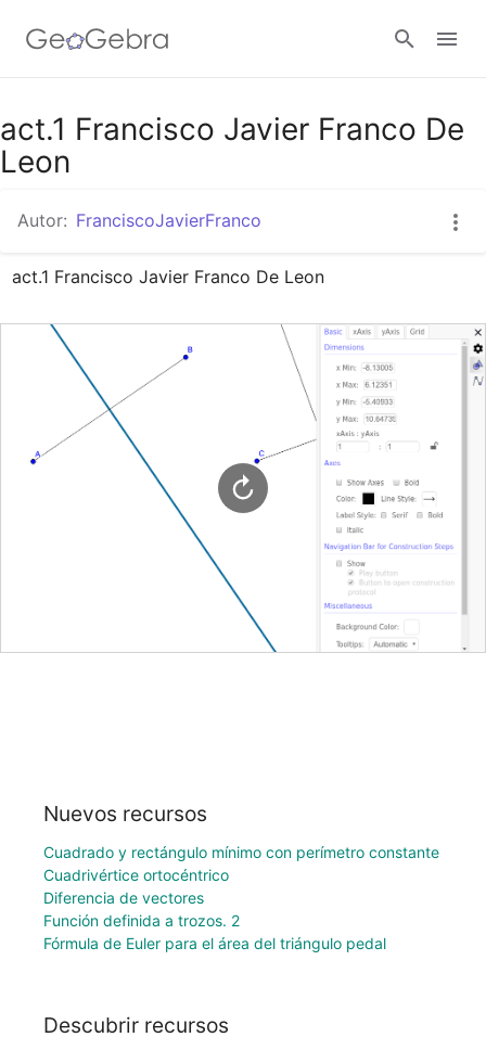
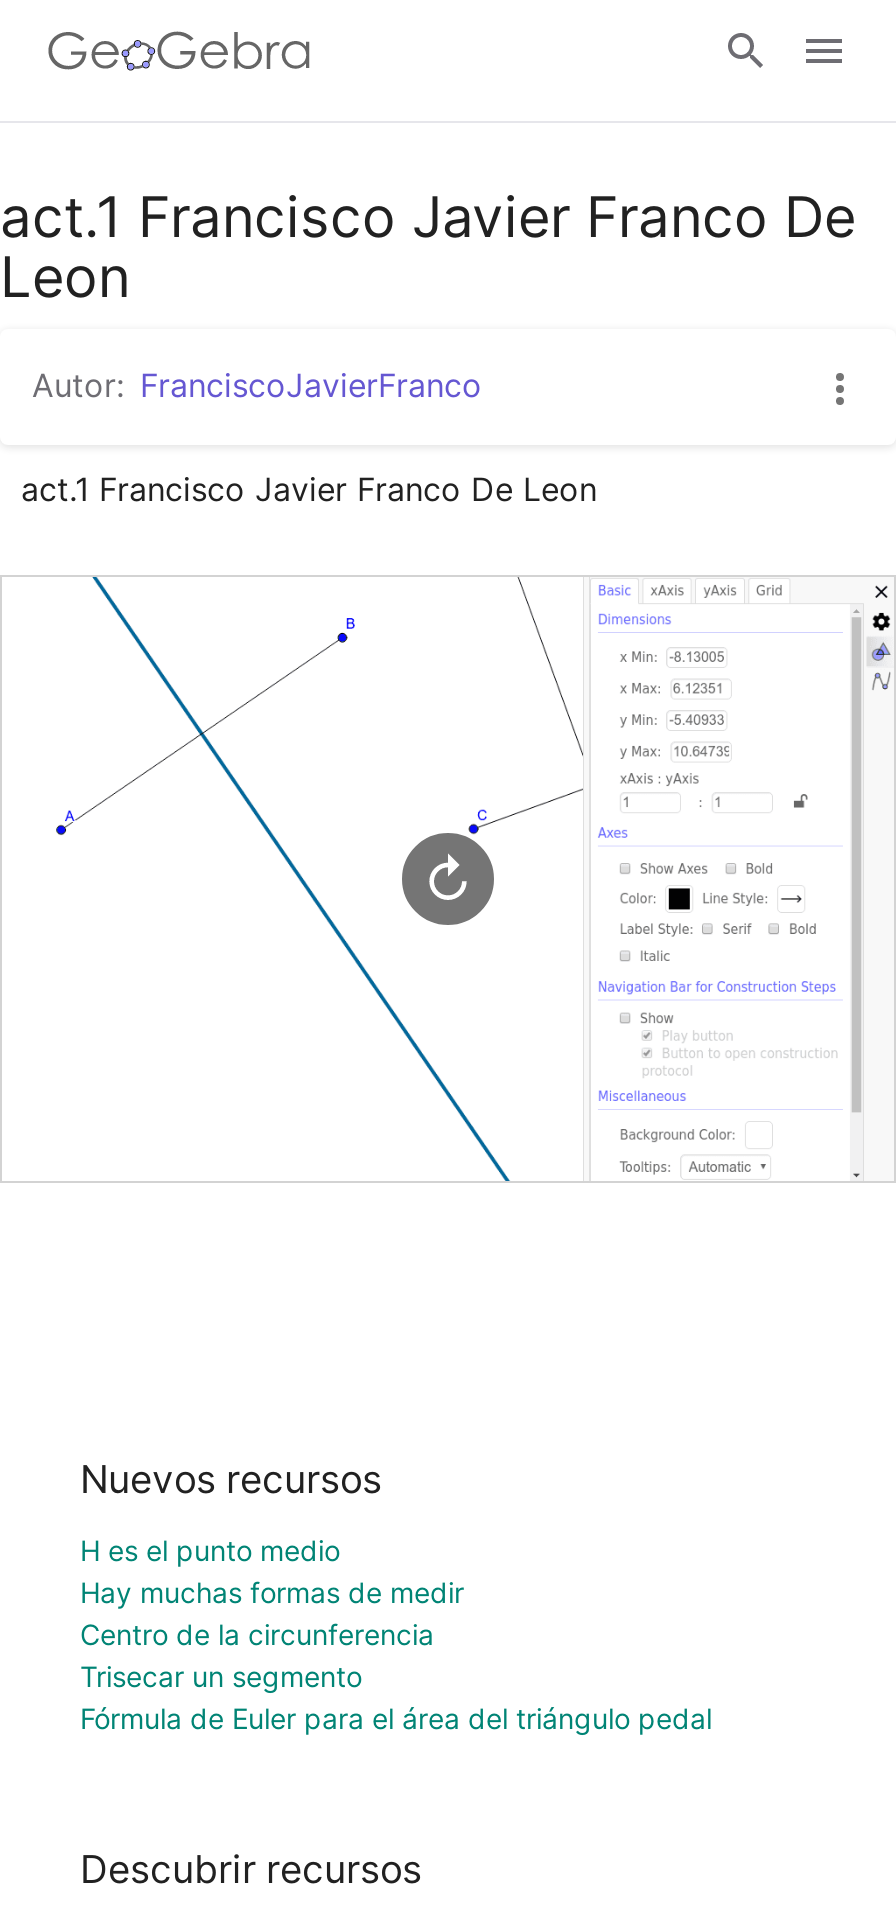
[43,843,439,929] Cuadrado y rectángulo mínimo con perímetro constante | Cuadrivértice ortocéntrico | Diferencia de vectores | Función definida a trozos. 2 -> [80,1533,464,1693] H es el punto medio | Hay muchas formas de medir | Centro de la circunferencia | Trisecar un segmento

